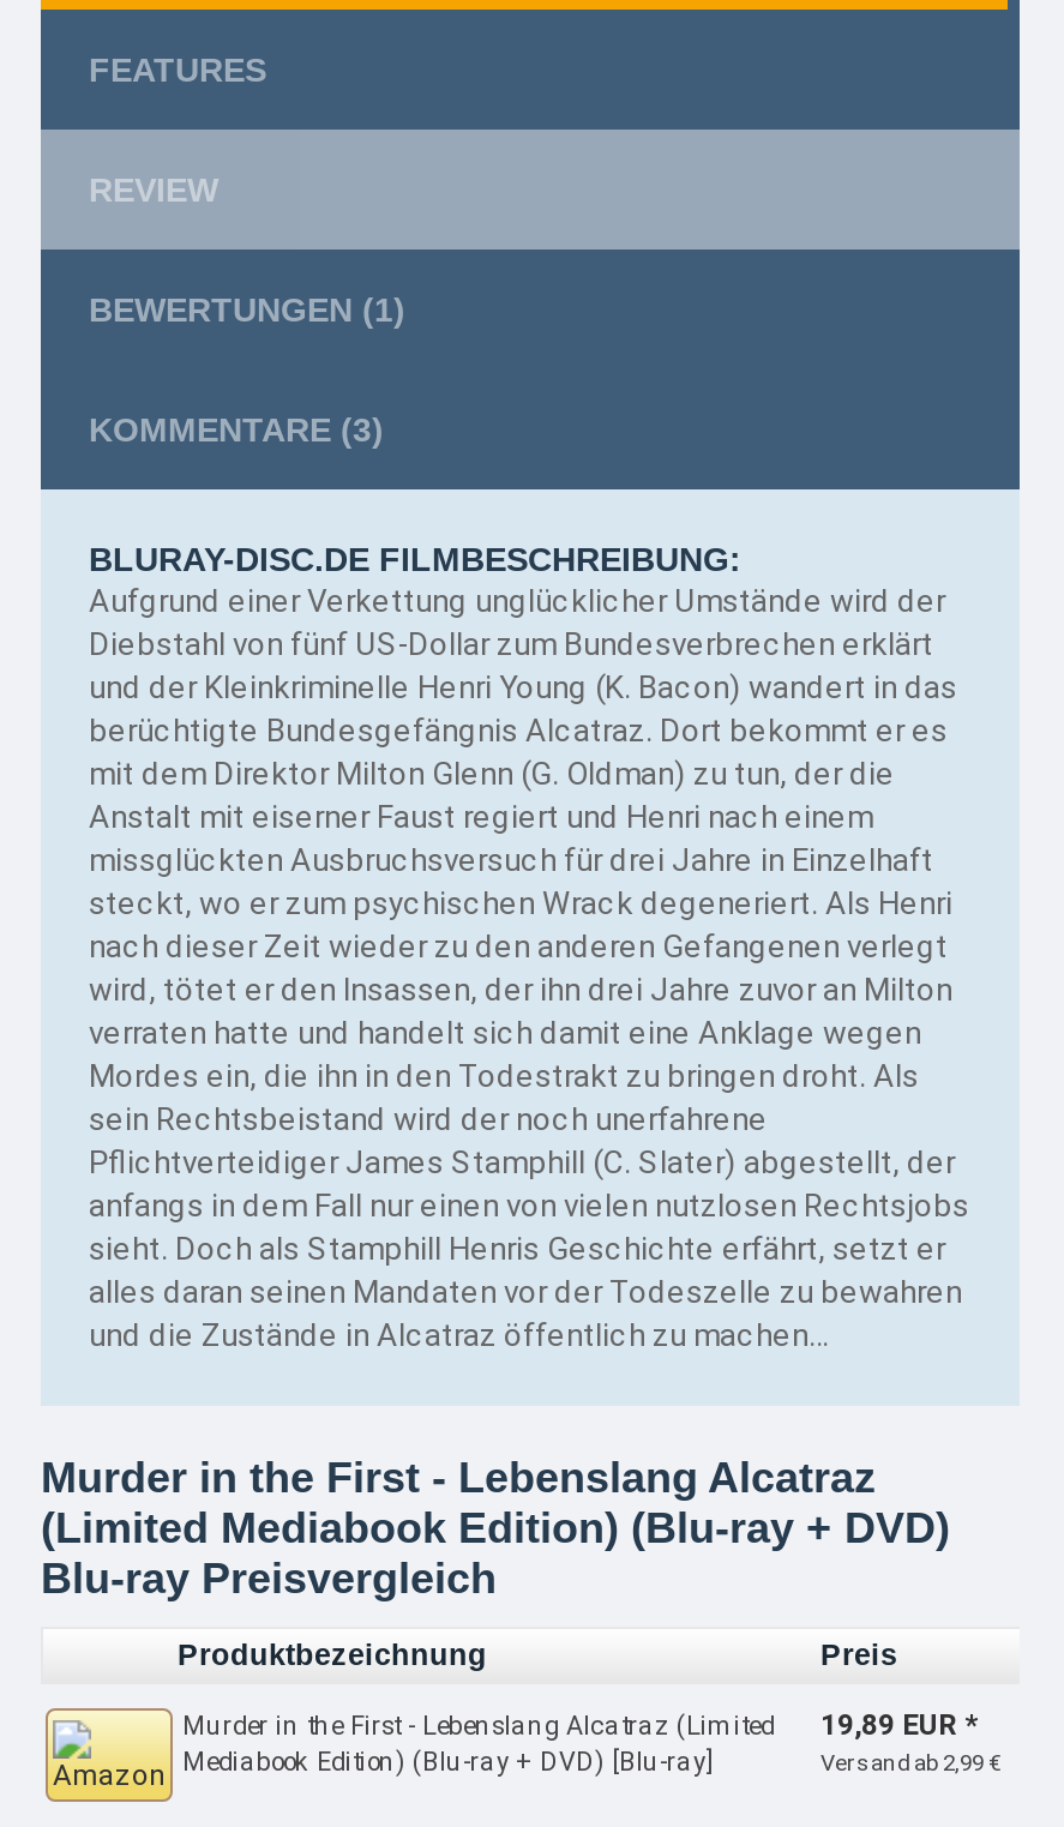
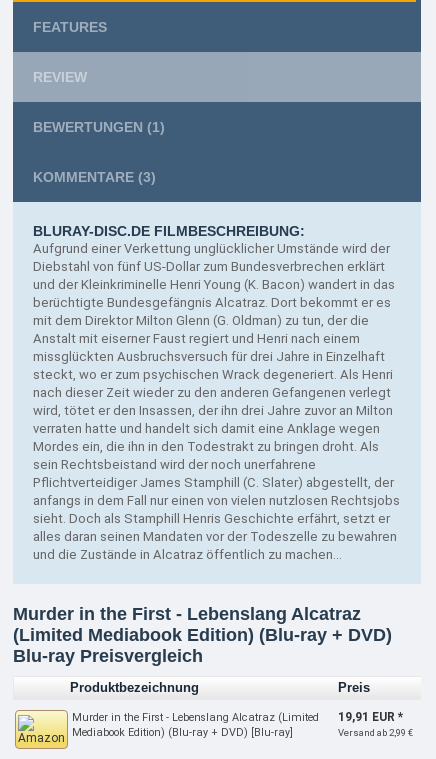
[182,1708,976,1742] Murder in the First - Lebenslang Alcatraz (Limited 19,89 EUR * -> [72,710,403,724] Murder in the First - Lebenslang Alcatraz (Limited 19,91 EUR *

